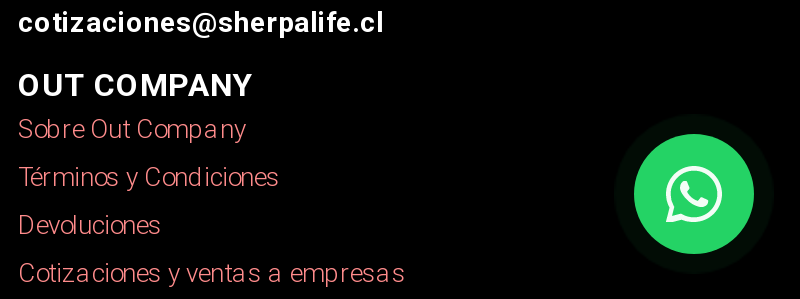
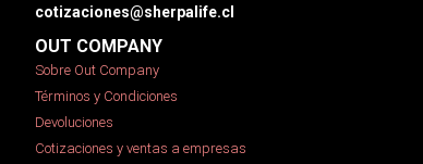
[632,132,756,256] [image] -> none

